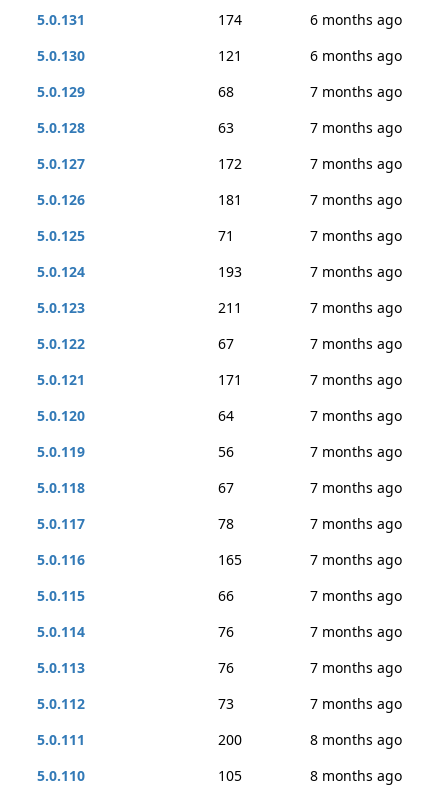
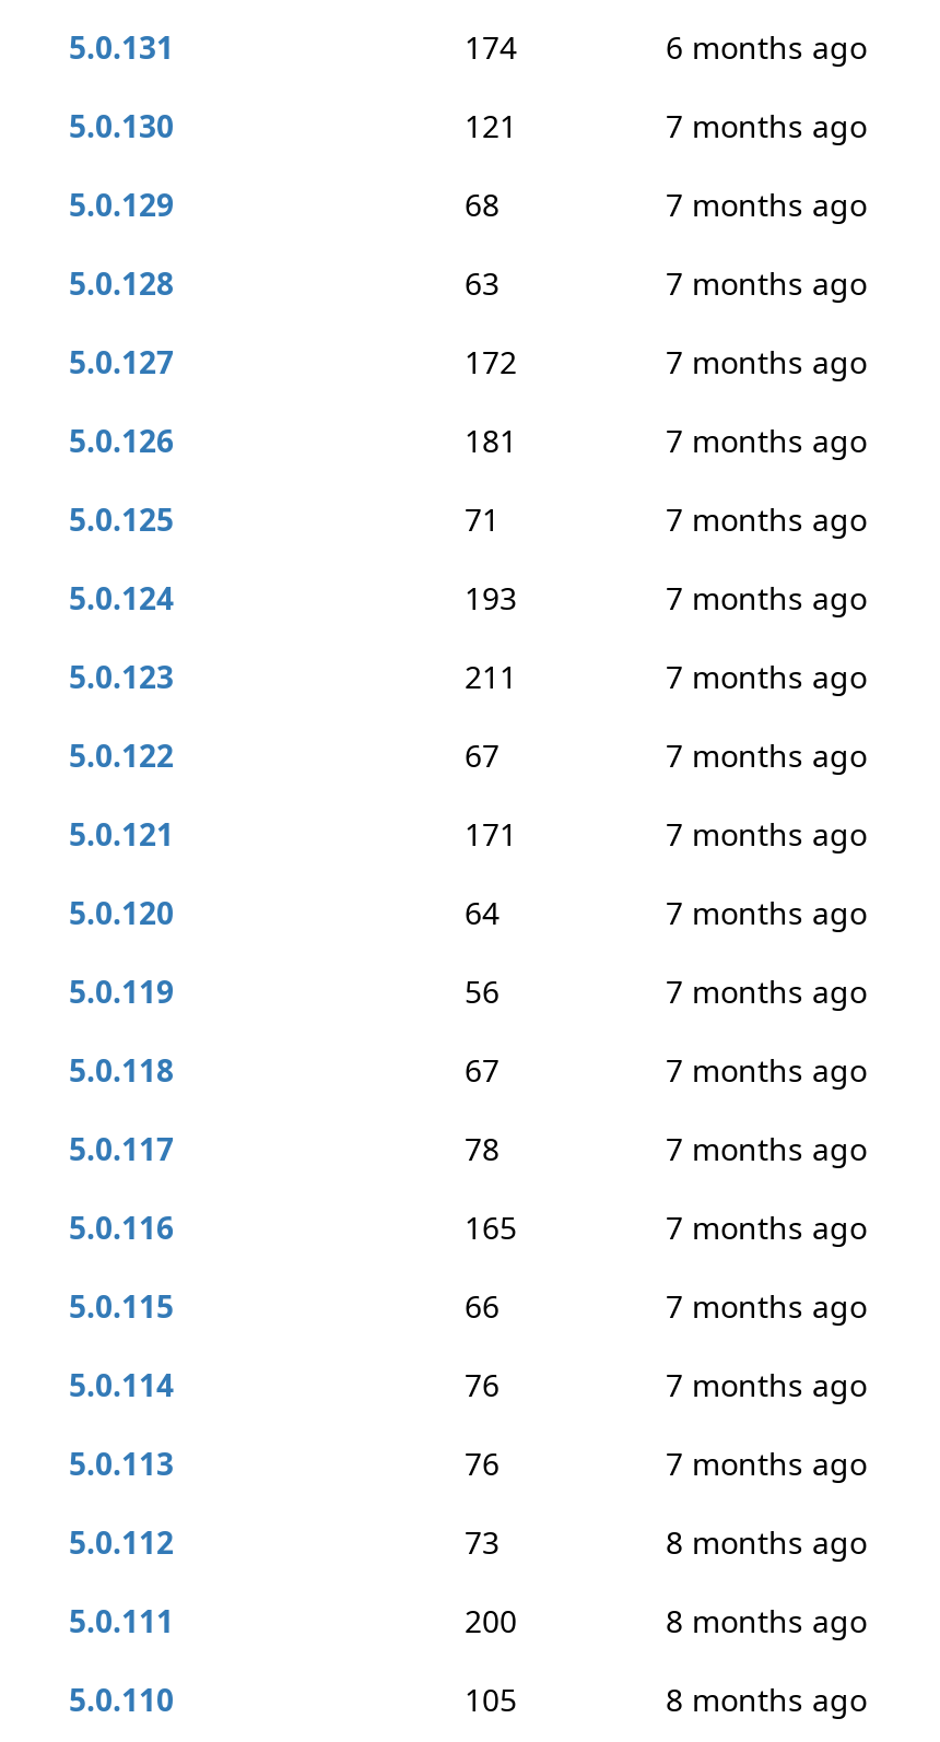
[310,46,402,65] 6 months ago -> [666,105,867,146] 7 months ago
[310,694,402,713] 7 months ago -> [666,1521,867,1563] 8 months ago

